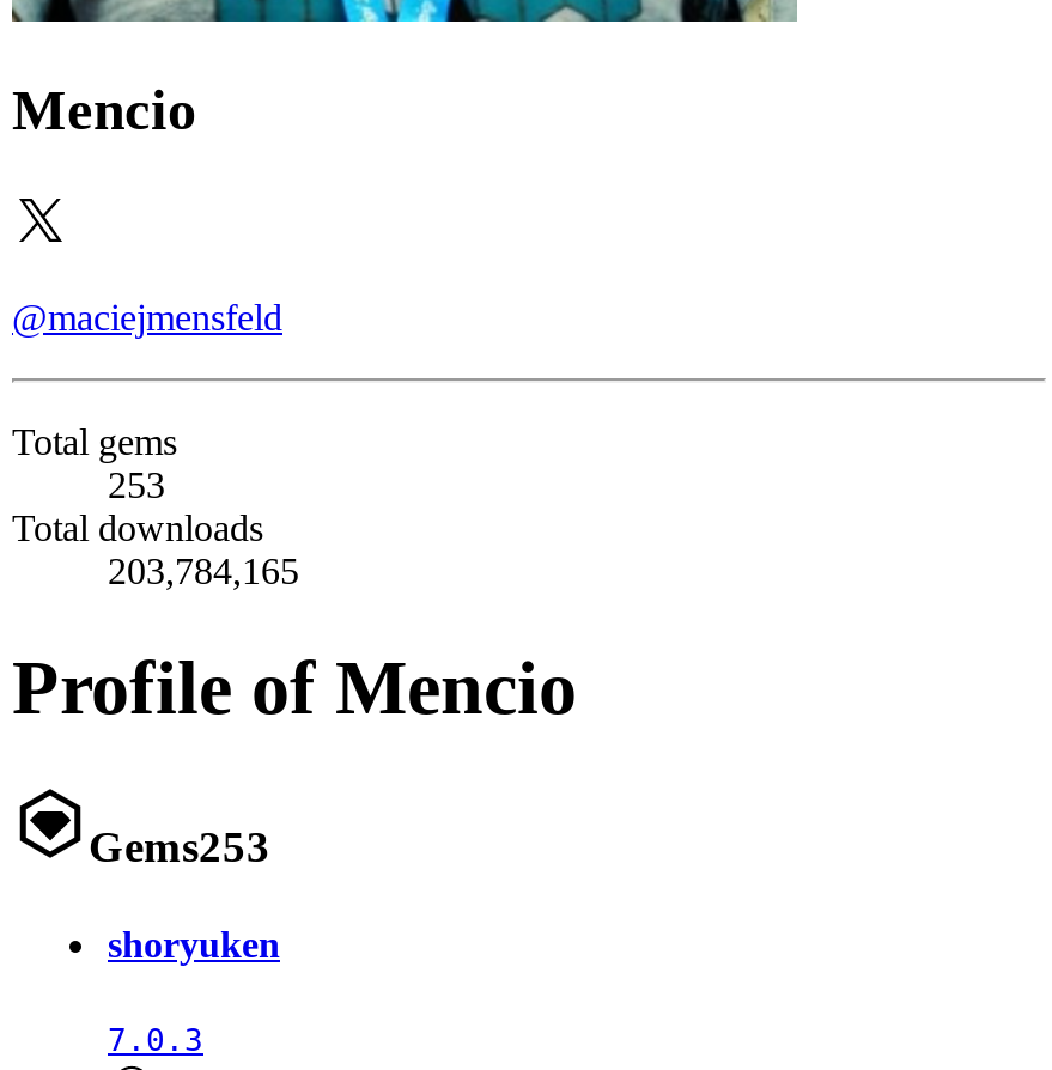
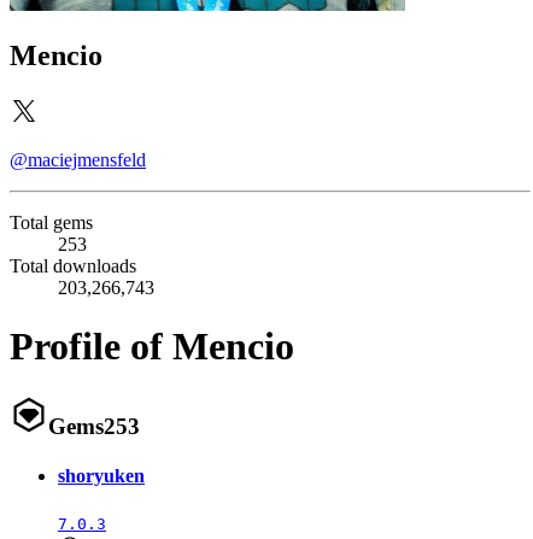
[108,550,299,591] 203,784,165 -> [58,277,154,298] 203,266,743

